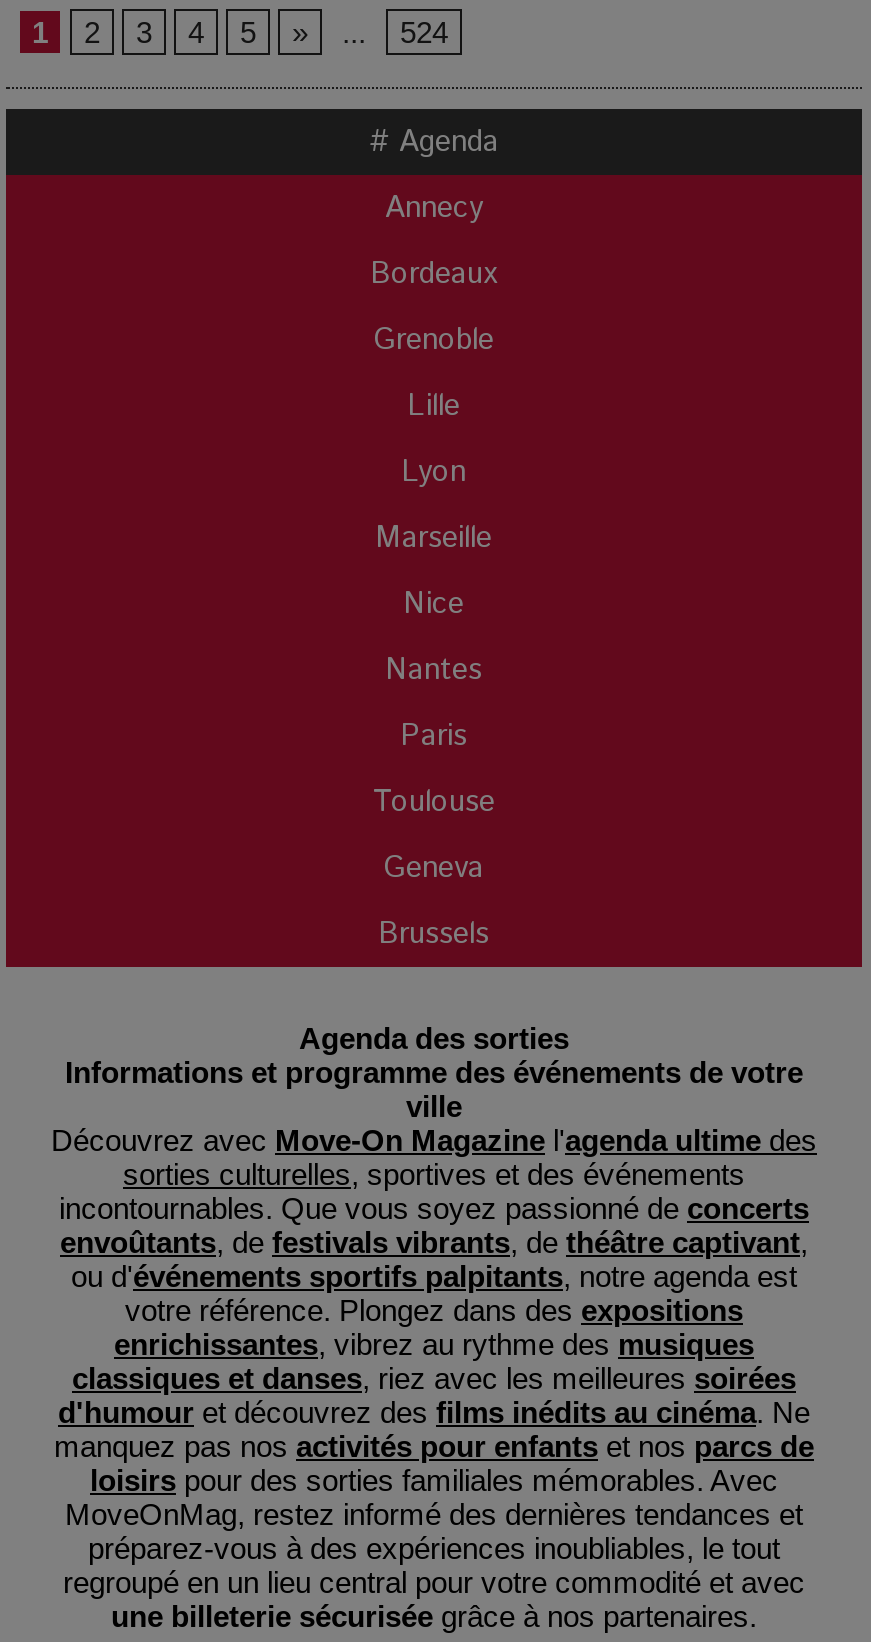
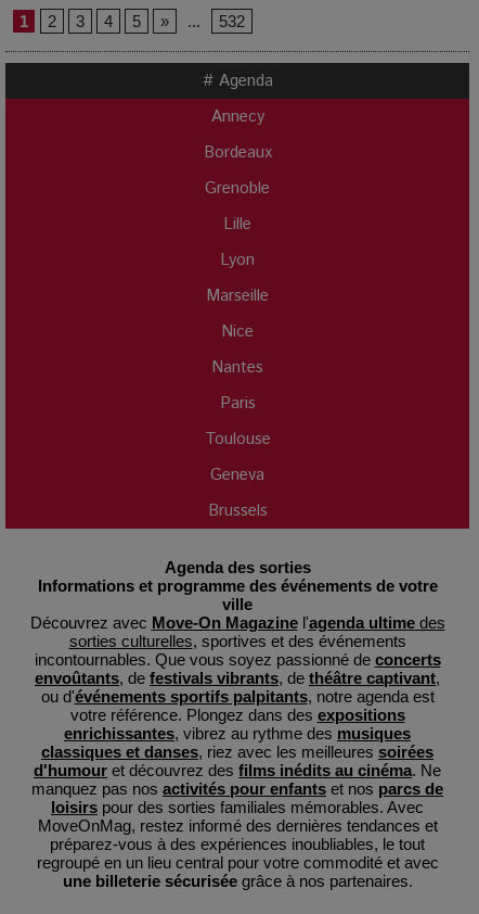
[400,15,448,49] 524 -> [219,12,245,30] 532

